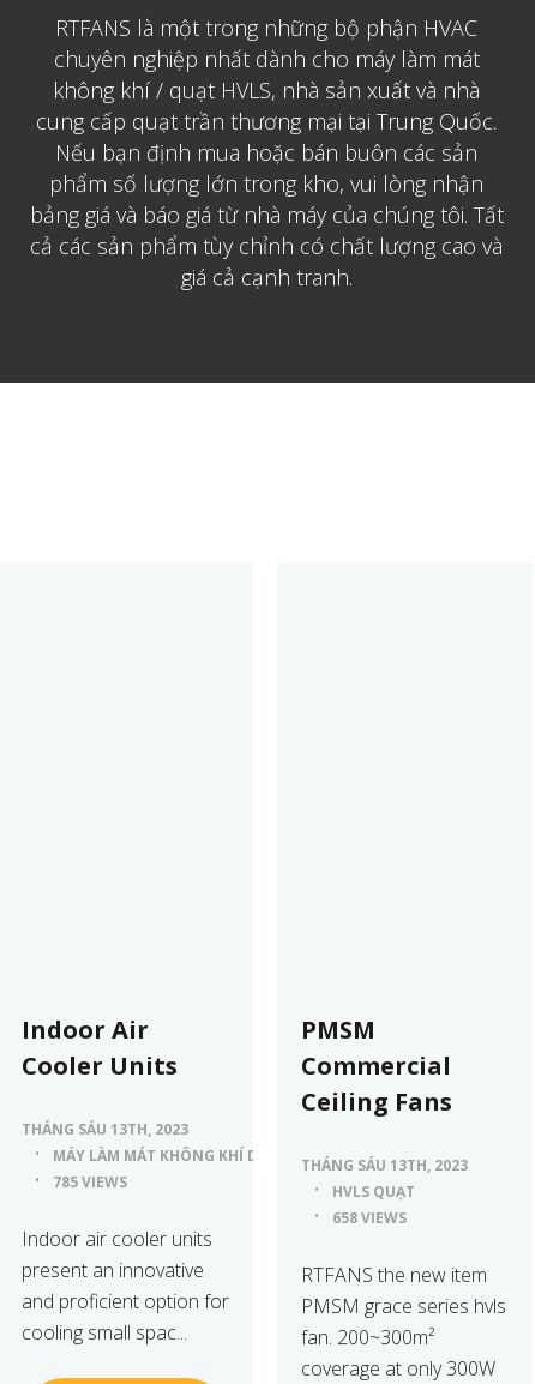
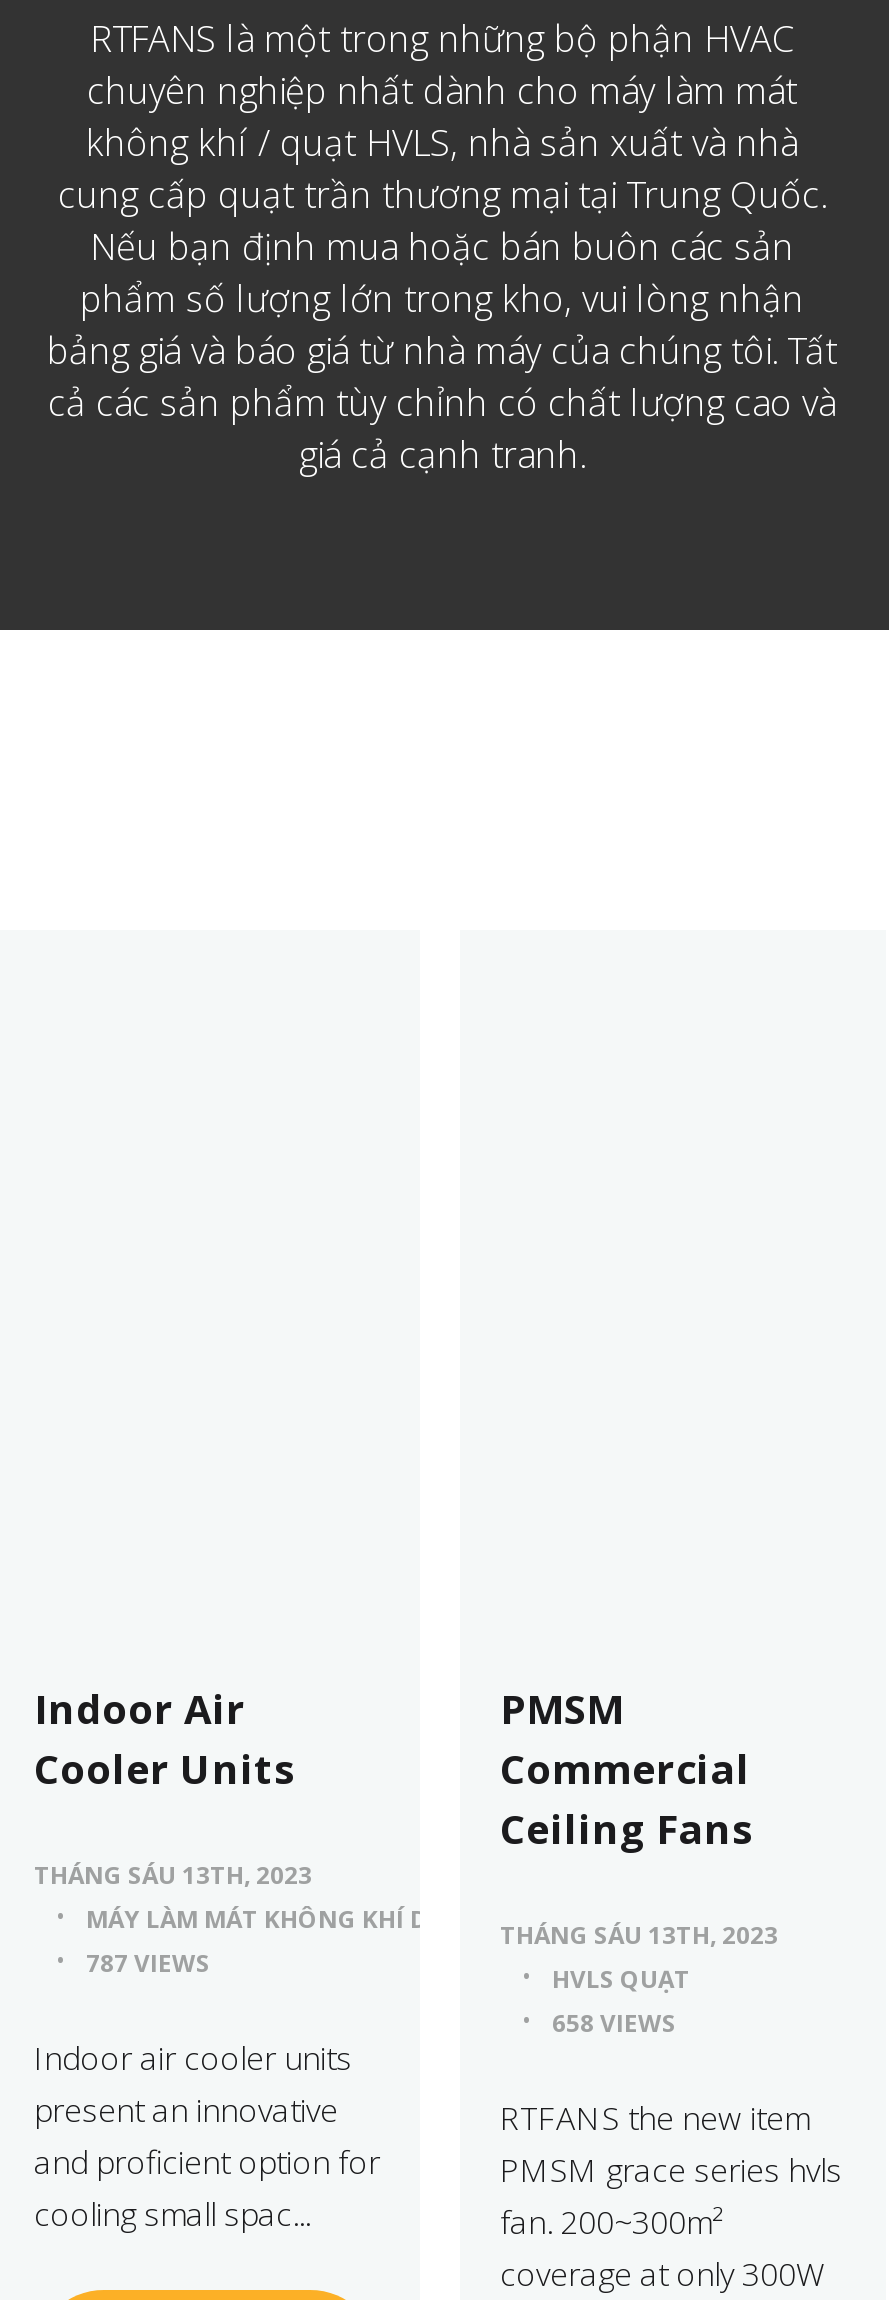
[53,1172,127,1192] 785 VIEWS -> [86,1946,210,1980] 787 VIEWS

